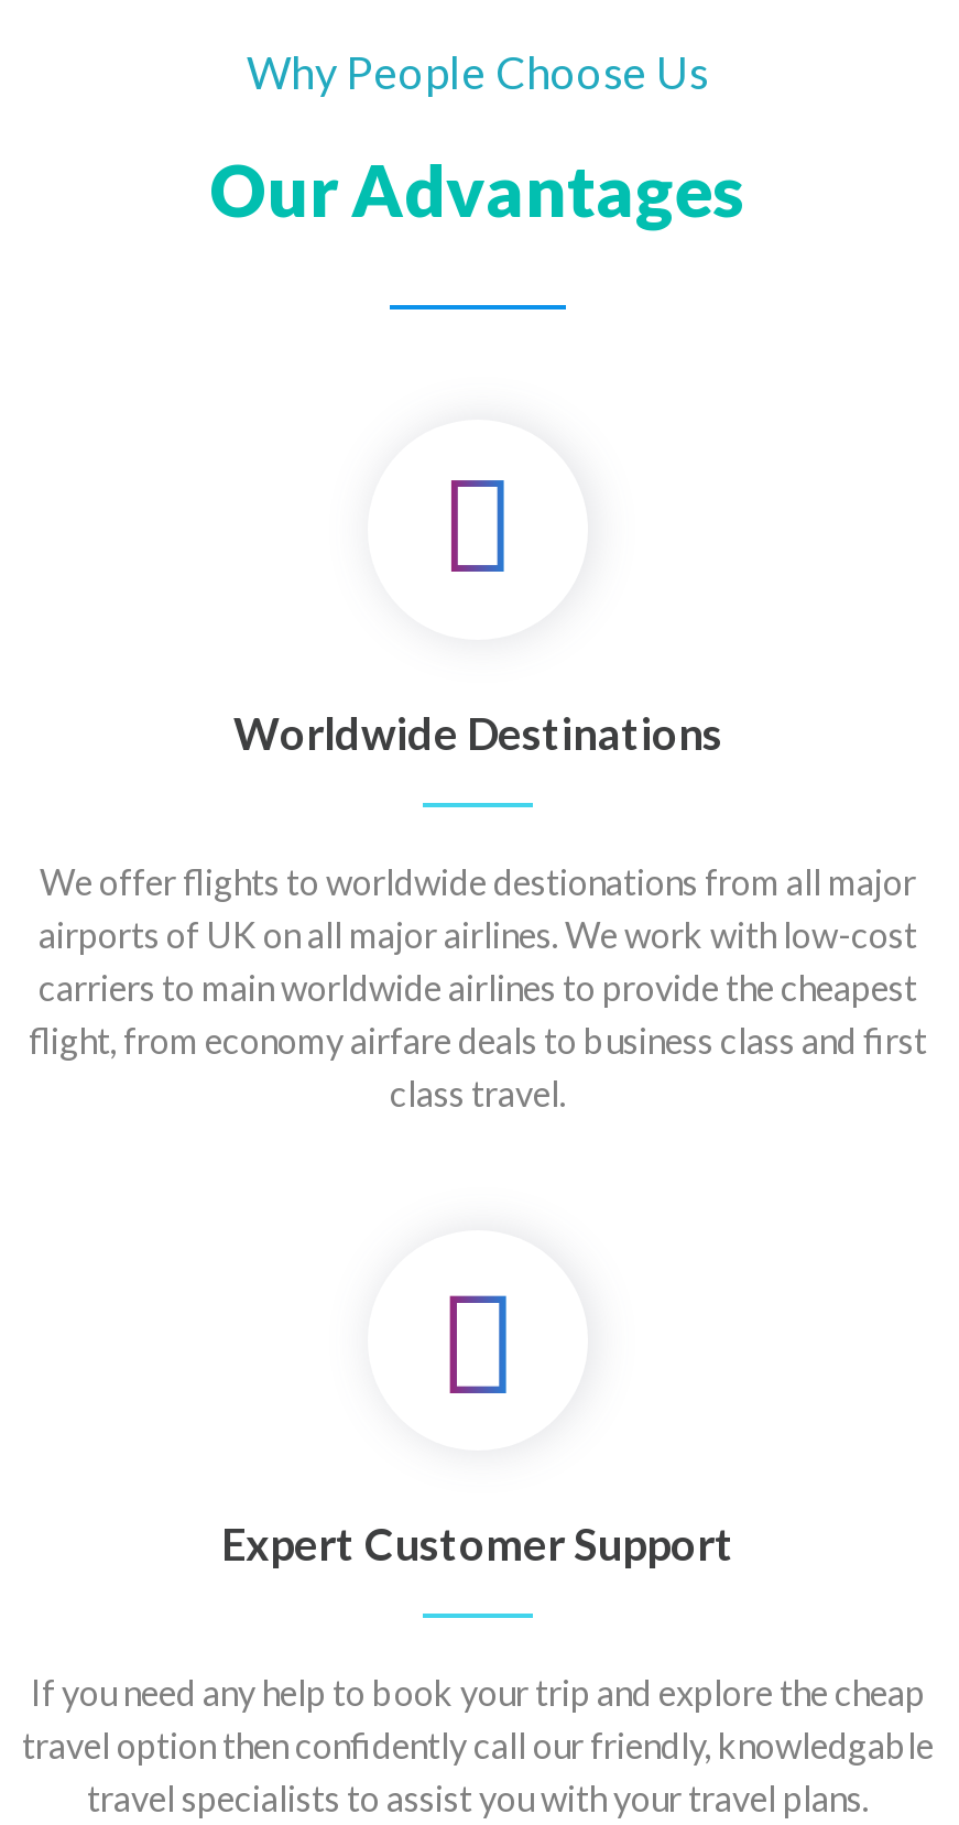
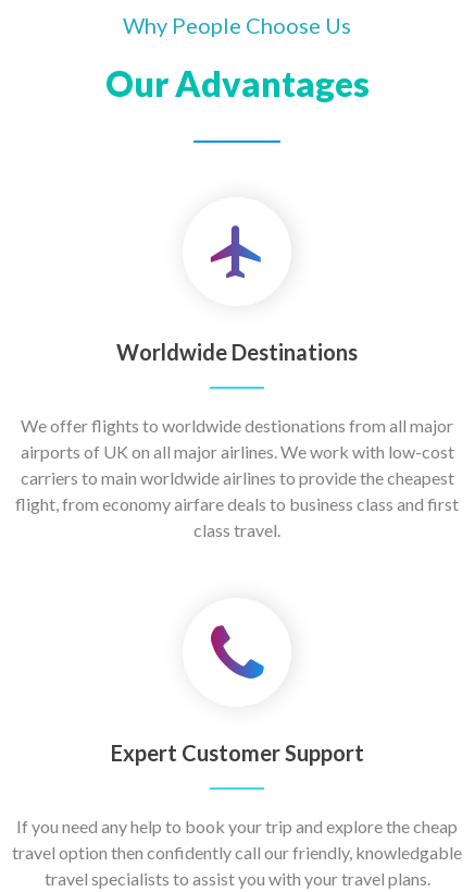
[423,477,526,583] [image] -> [209,225,262,279] [image]
[425,1285,533,1395] [image] -> [210,624,265,680] [image]

